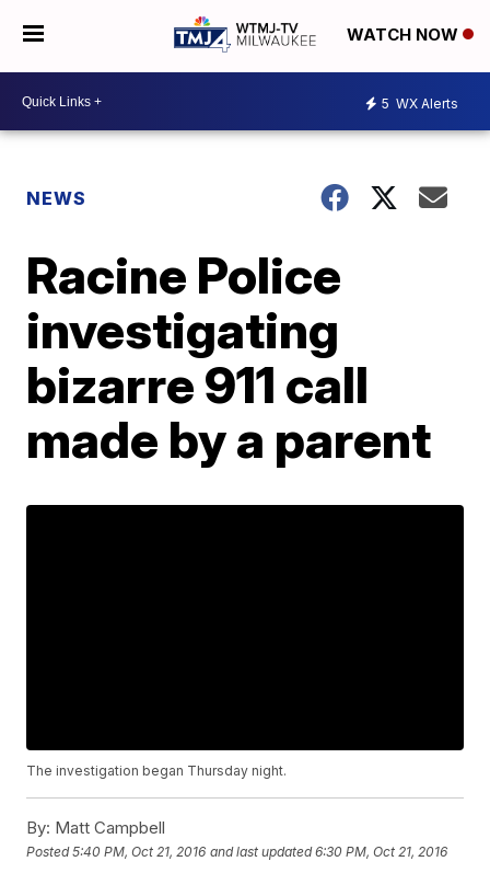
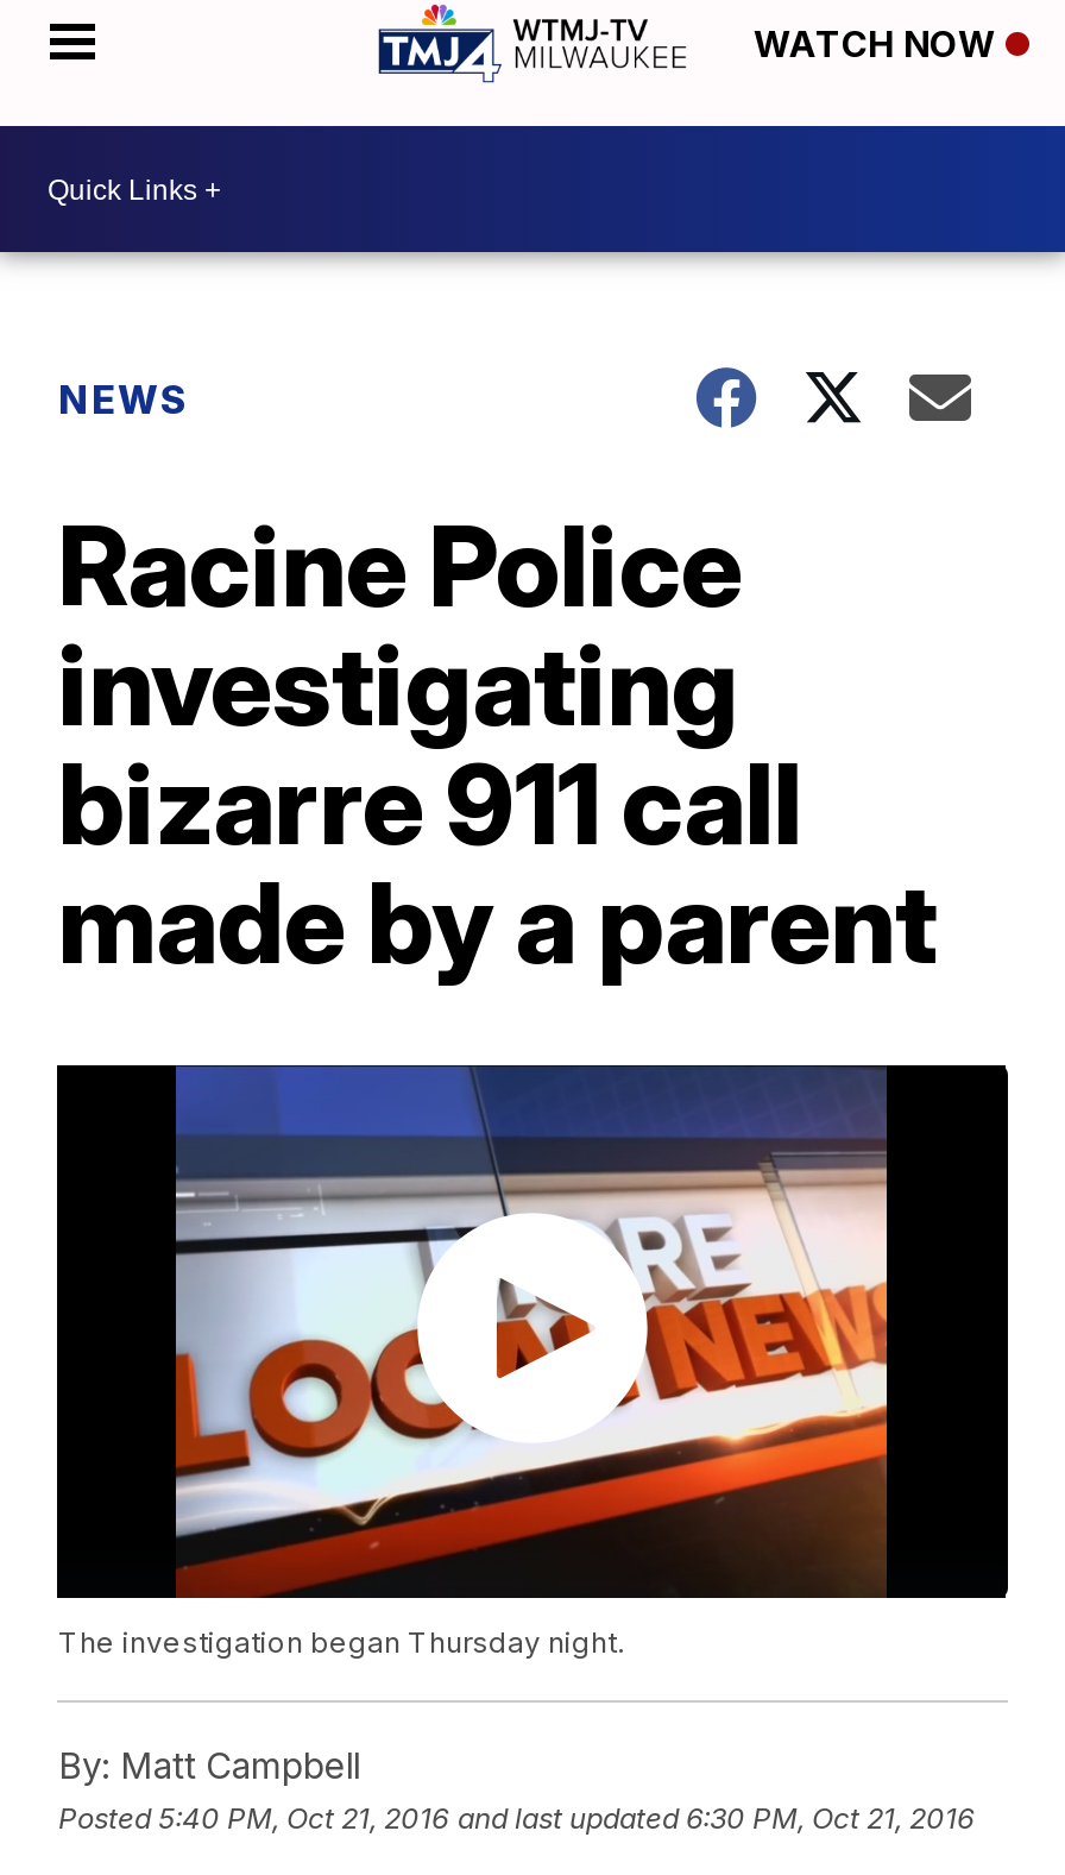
[382,95,458,111] 5 WX Alerts -> none
none -> [174,1063,889,1600] [image]

